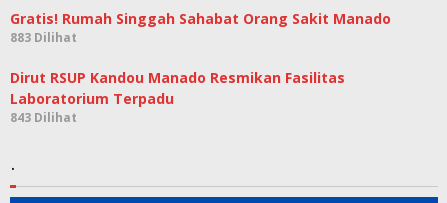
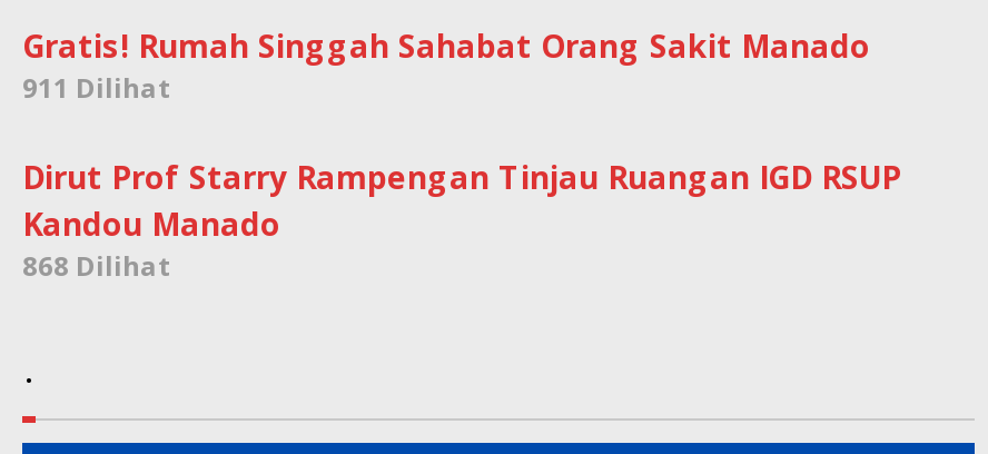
[10,29,77,46] 883 Dilihat -> [22,69,171,106] 911 Dilihat
[10,68,345,126] Dirut RSUP Kandou Manado Resmikan Fasilitas | Laboratorium Terpadu | 843 Dilihat -> [22,155,901,284] Dirut Prof Starry Rampengan Tinjau Ruangan IGD RSUP | Kandou Manado | 868 Dilihat

